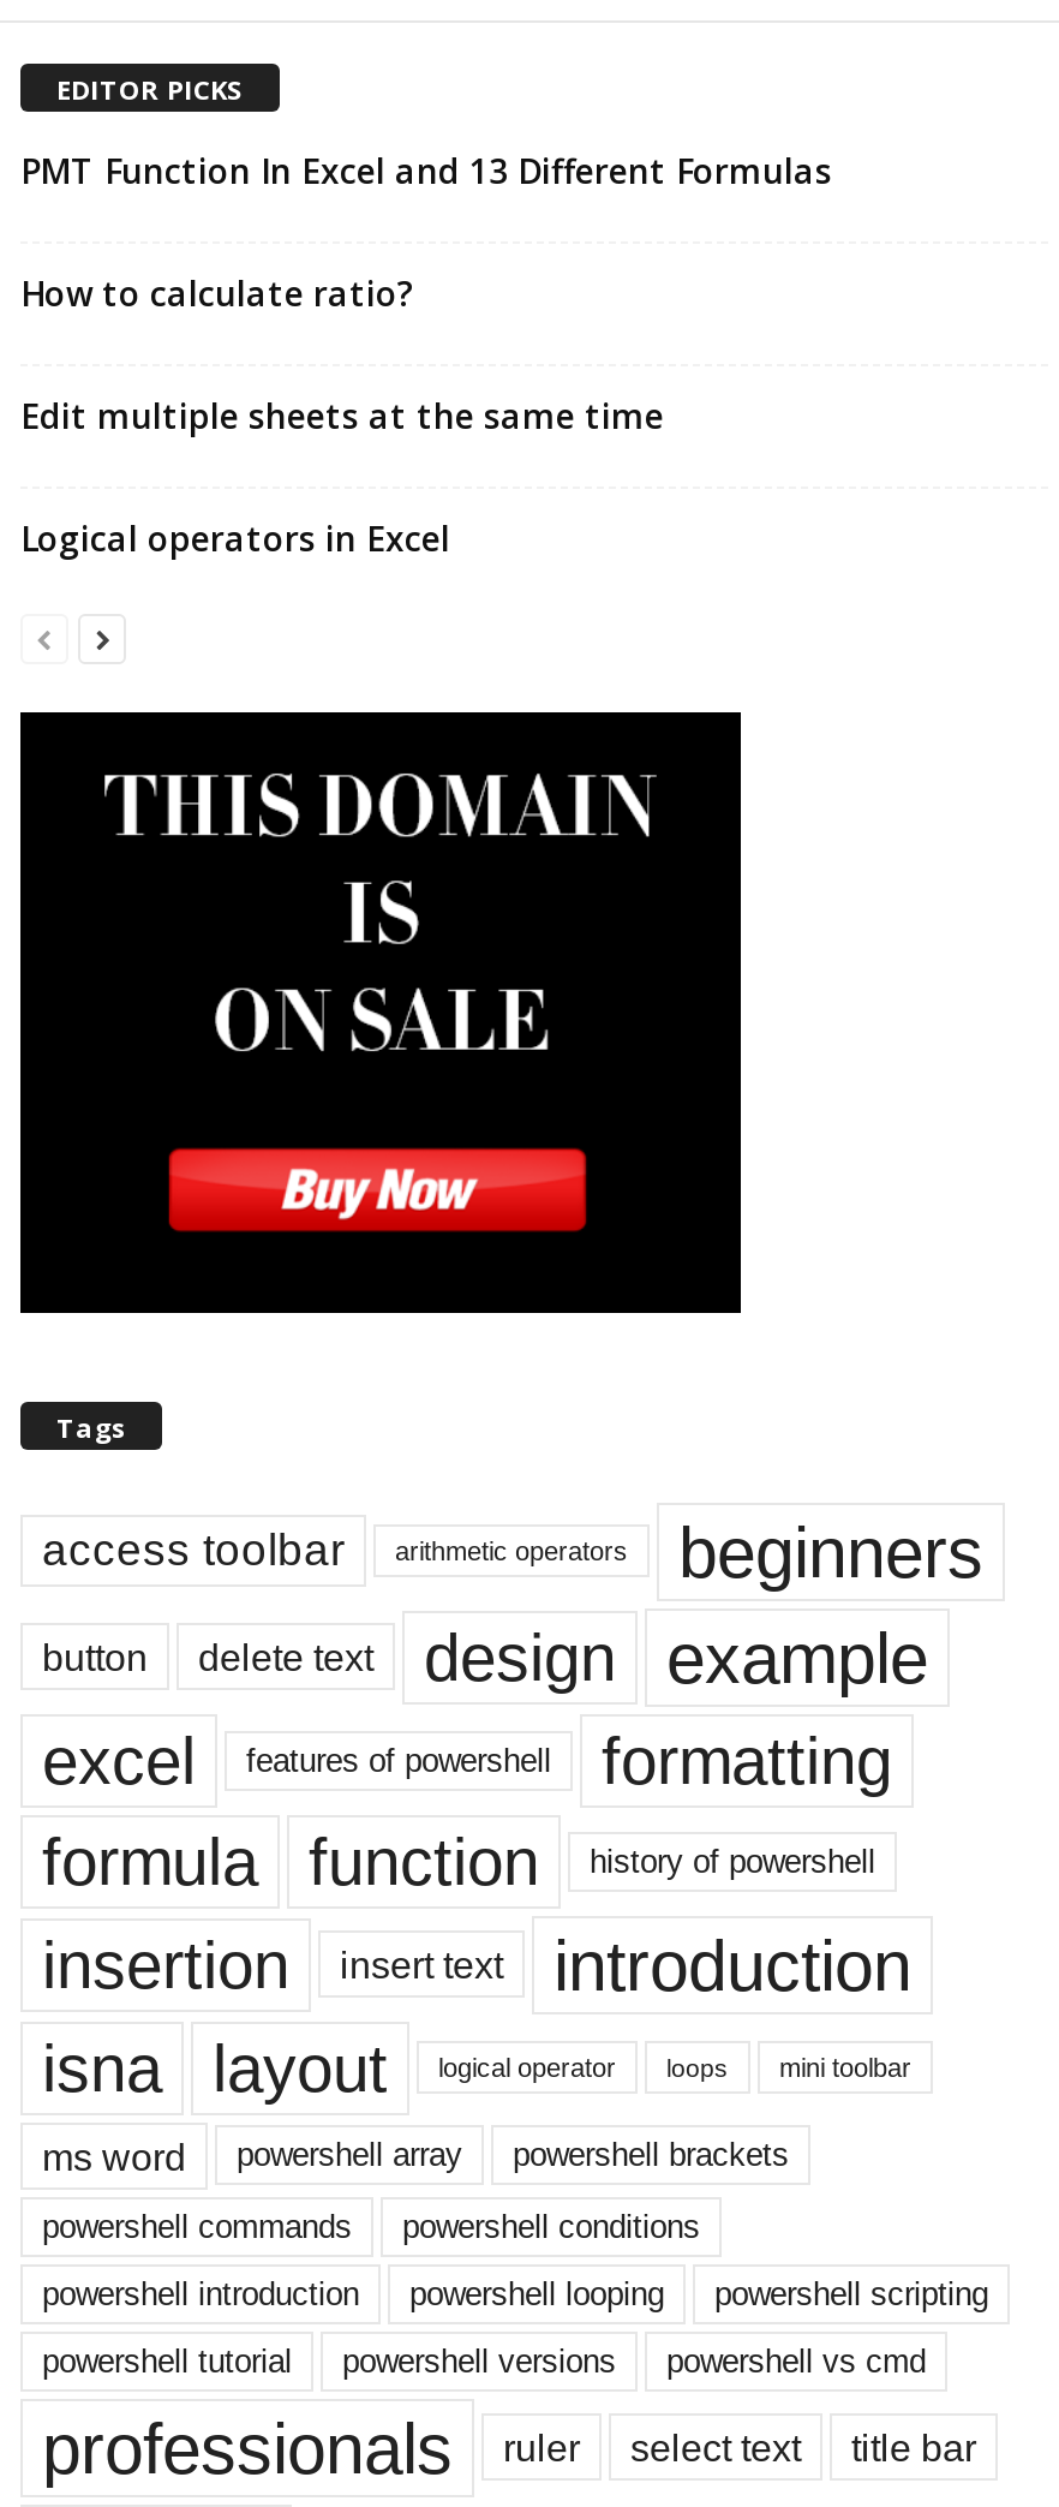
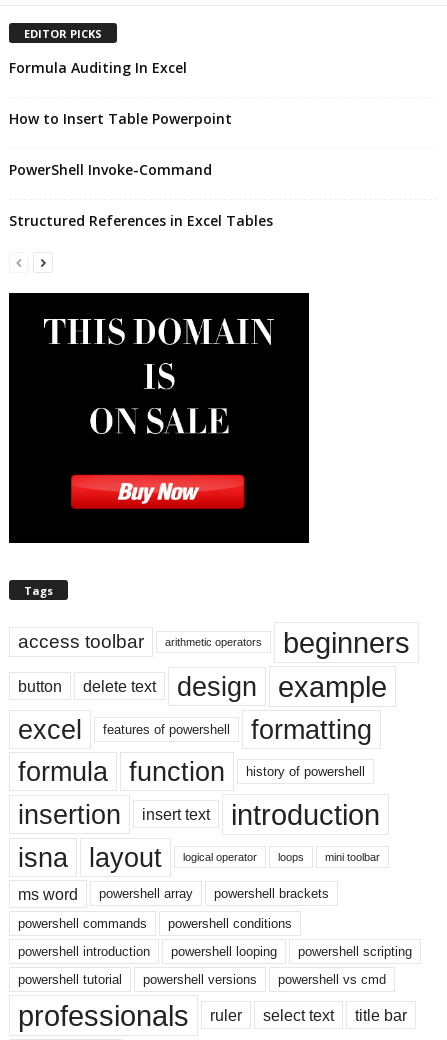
[20,147,832,193] PMT Function In Excel and 13 Different Formulas -> [9,58,187,77] Formula Auditing In Excel
[20,270,414,315] How to calculate ratio? -> [9,109,232,128] How to Insert Table Powerpoint
[20,392,664,438] Edit multiple sheets at the same time -> [9,160,212,179] PowerShell Invoke-Command
[20,515,450,561] Logical operators in Excel -> [9,211,273,230] Structured References in Excel Tables

